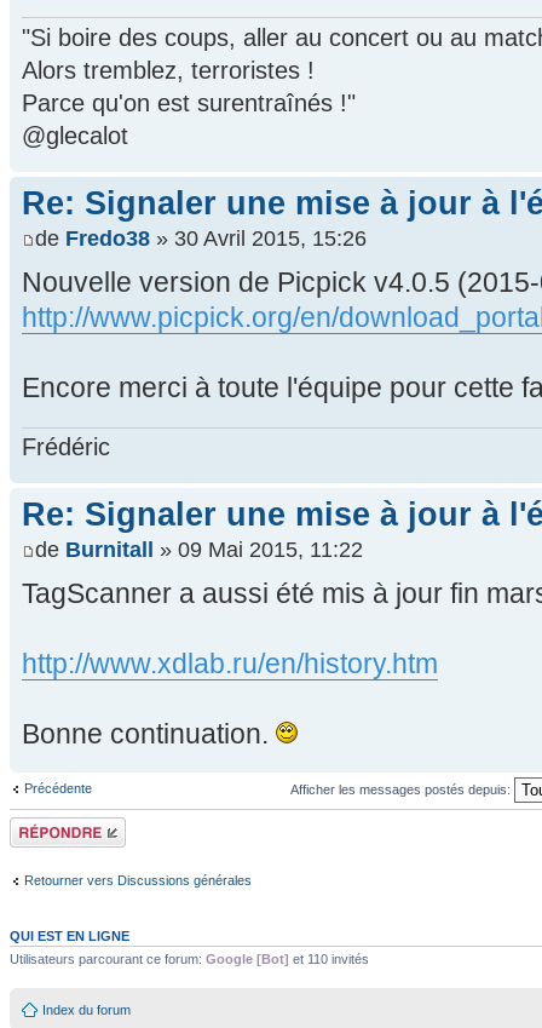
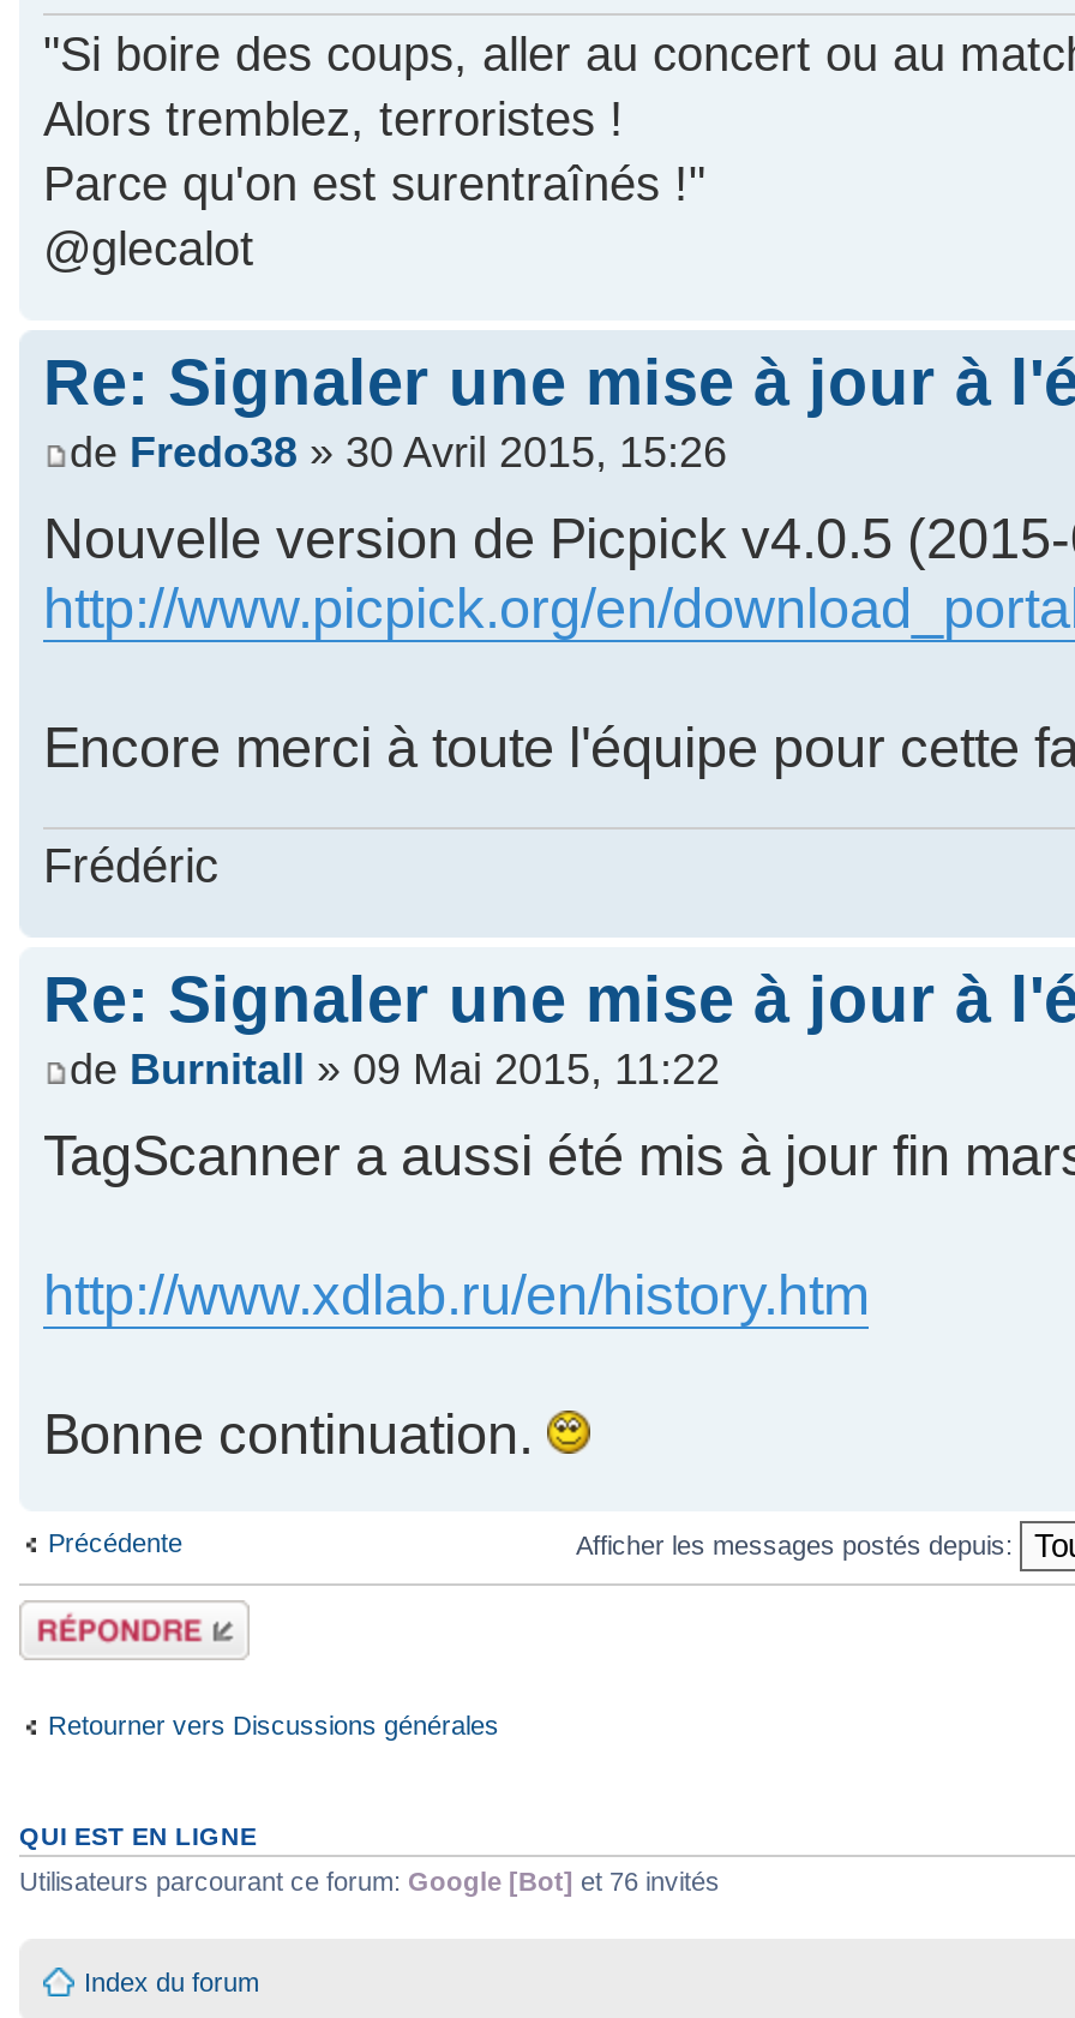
[10,952,369,966] Utilisateurs parcourant ce forum: Google [Bot] et 110 invités -> [19,1867,720,1896] Utilisateurs parcourant ce forum: Google [Bot] et 76 invités

